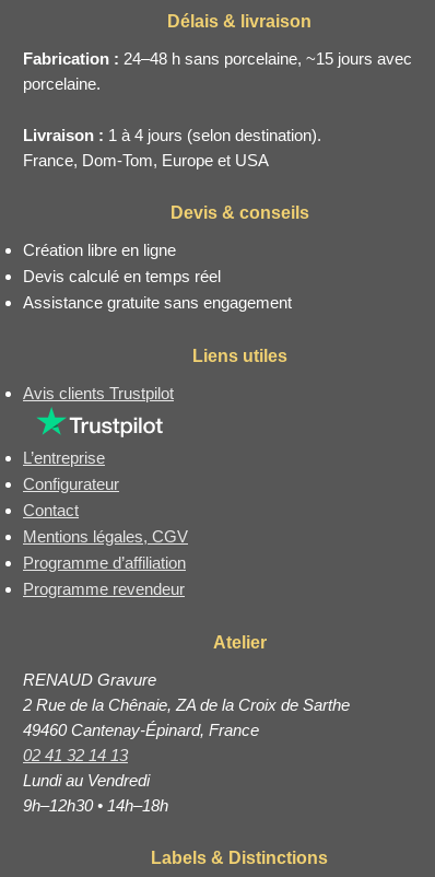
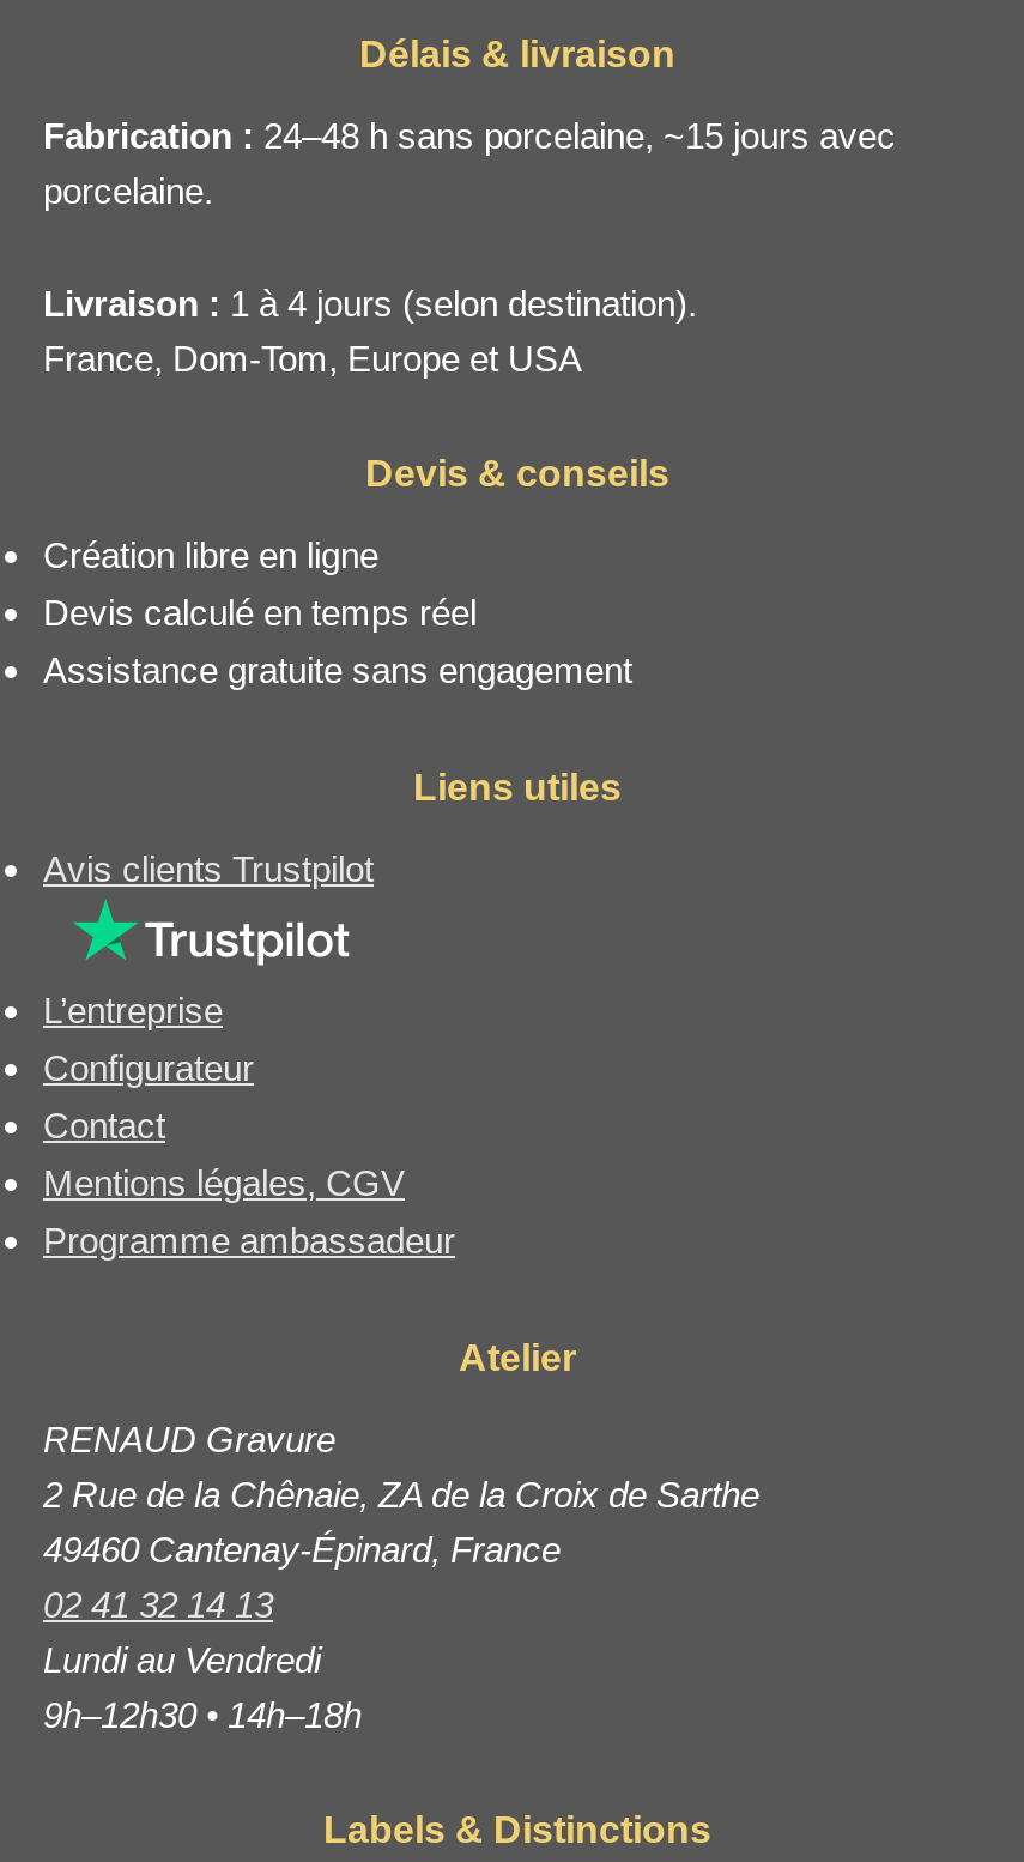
[23,553,186,598] Programme d’affiliation | Programme revendeur -> [43,1220,455,1260] Programme ambassadeur

